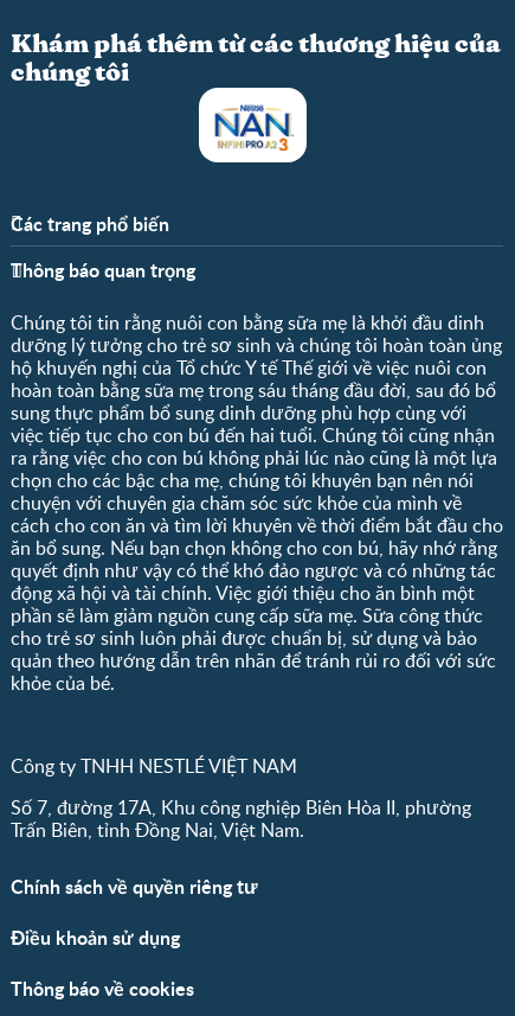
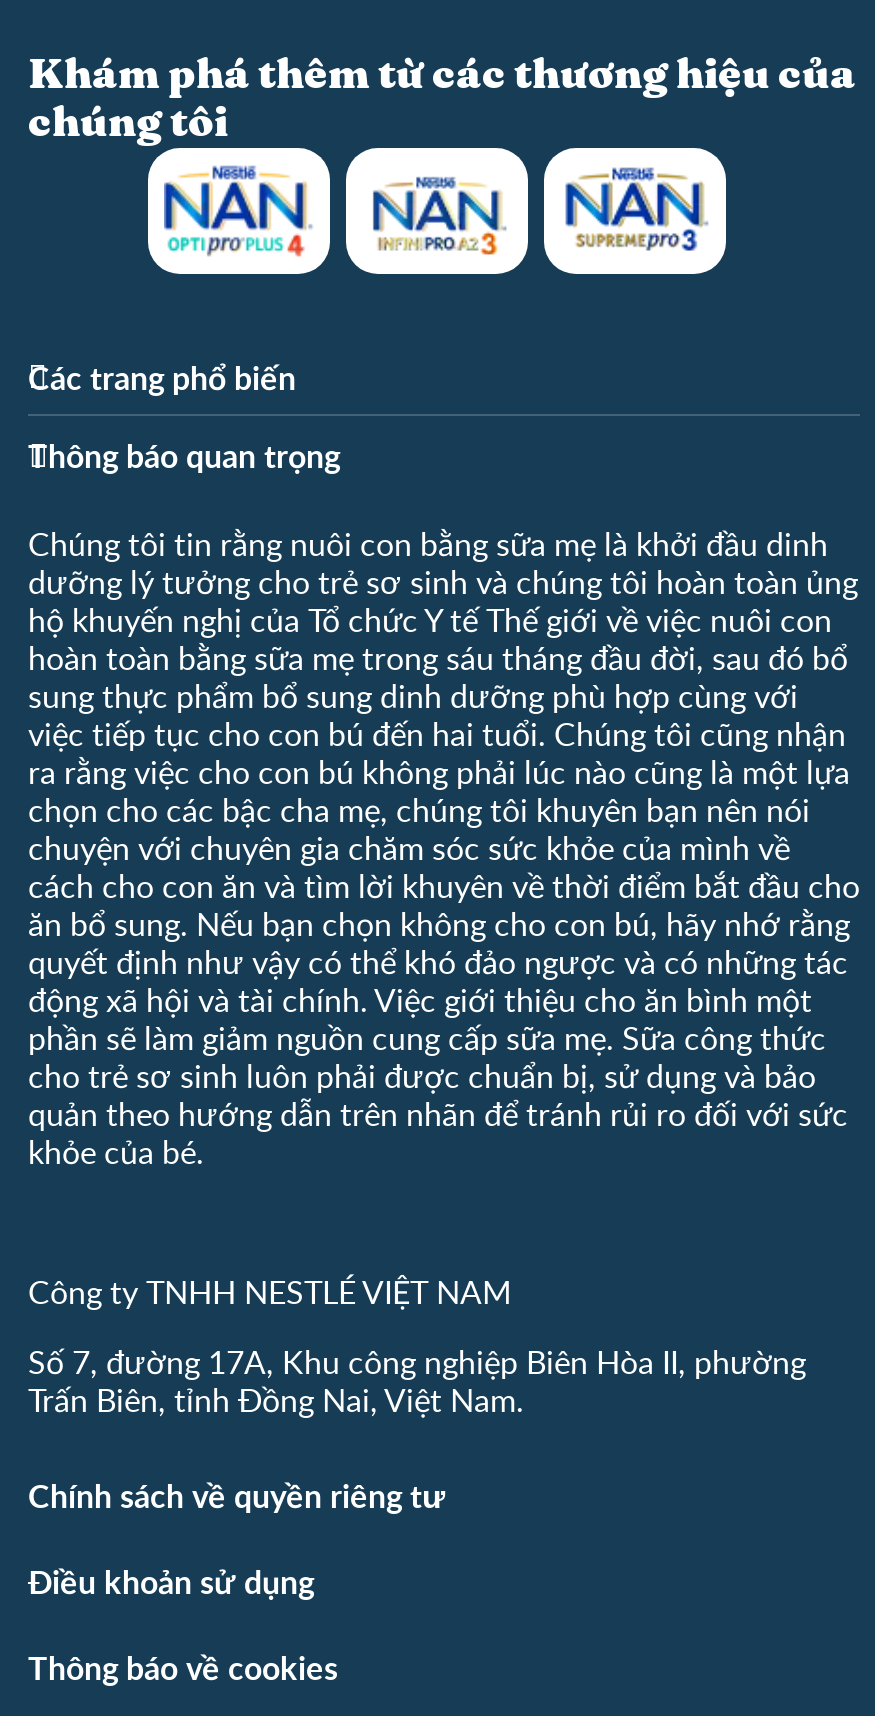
none -> [146,146,332,276] [image]
none -> [542,146,728,276] [image]

